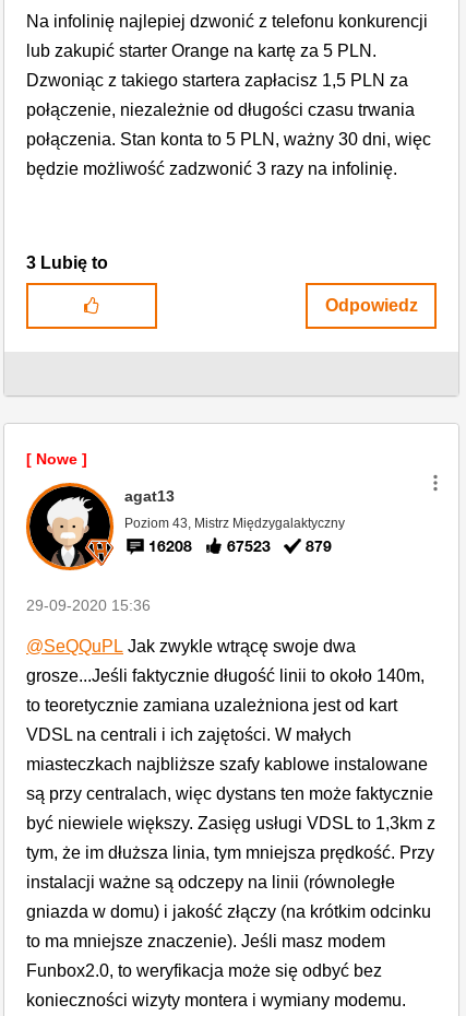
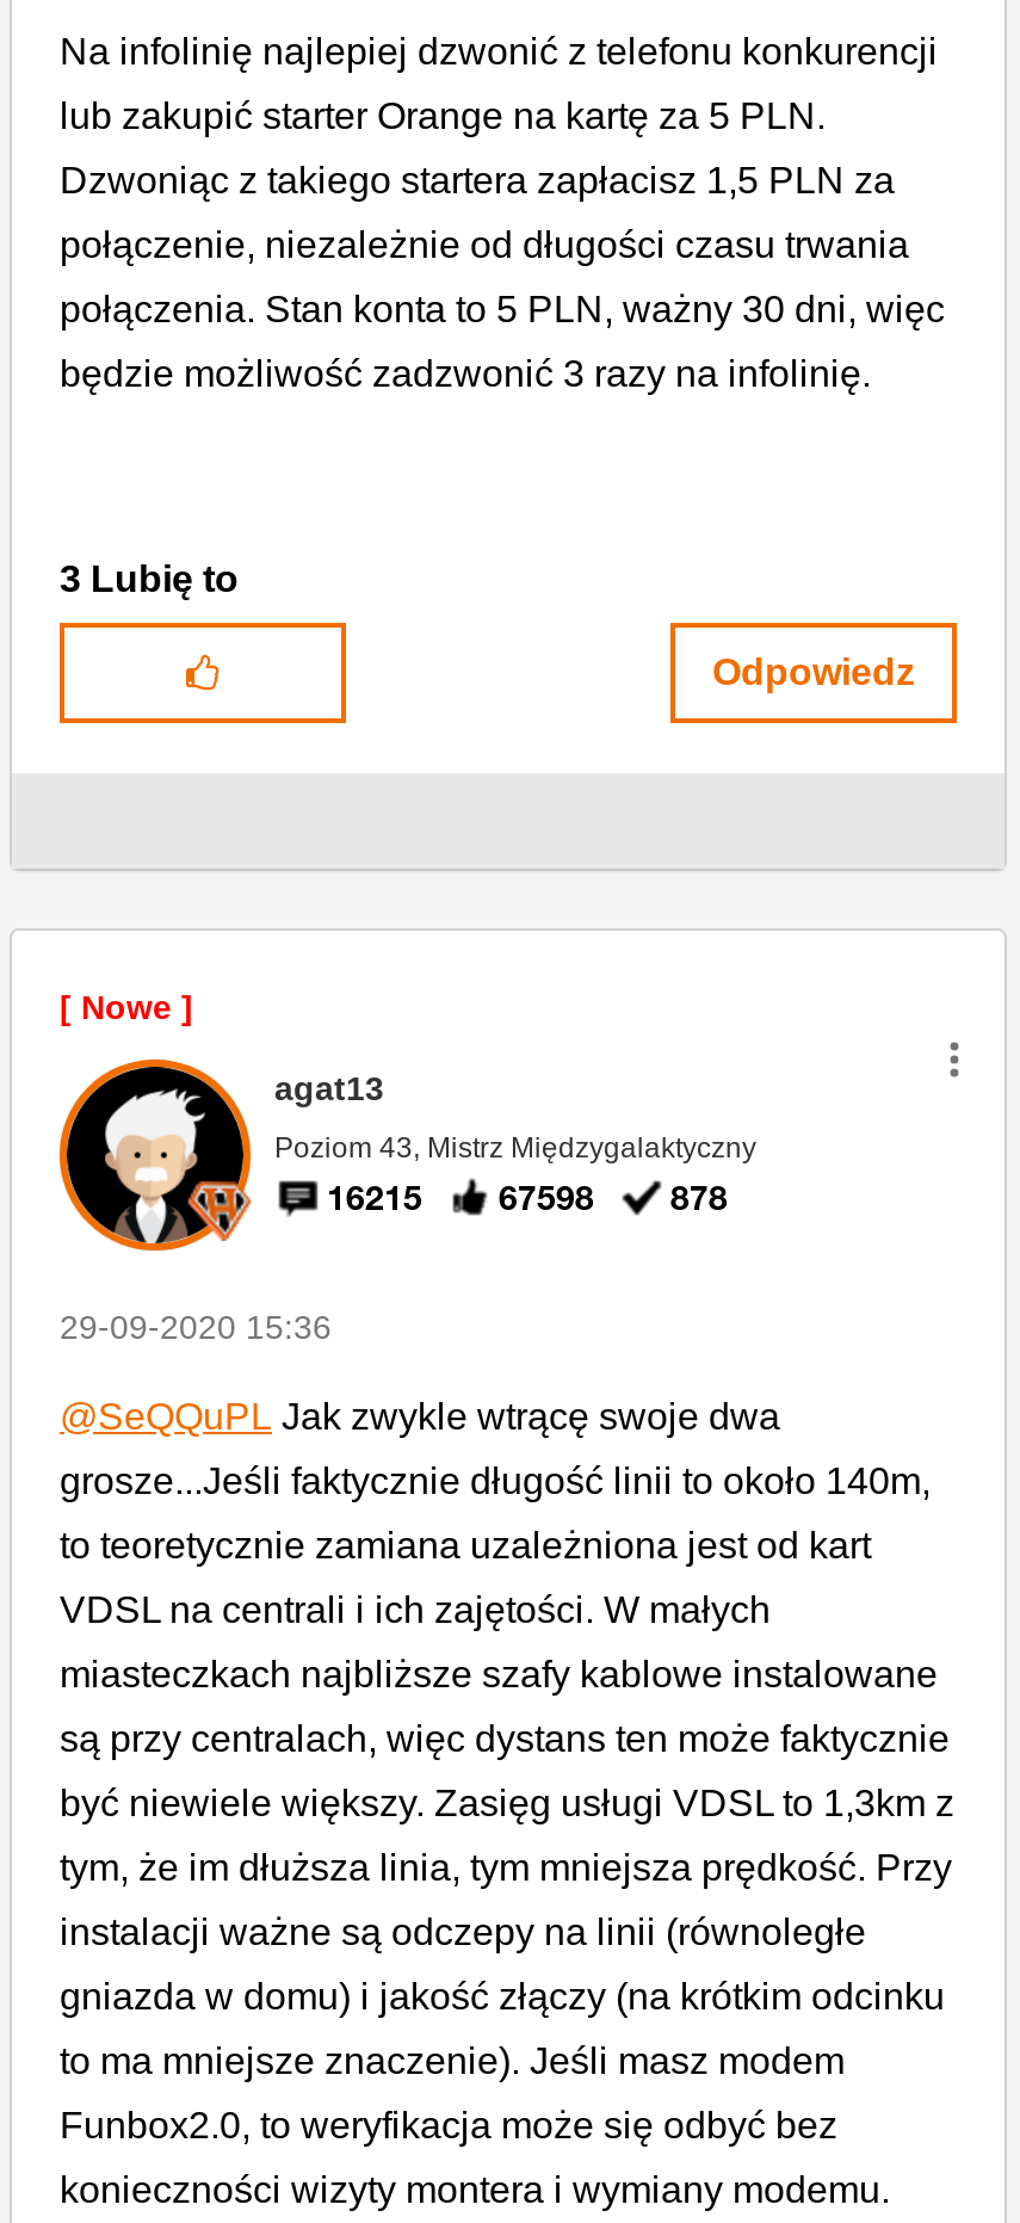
[148,536,192,556] 16208 -> [327,1177,422,1219] 16215
[227,536,271,556] 67523 -> [499,1177,594,1219] 67598
[306,536,332,556] 879 -> [670,1177,728,1219] 878

